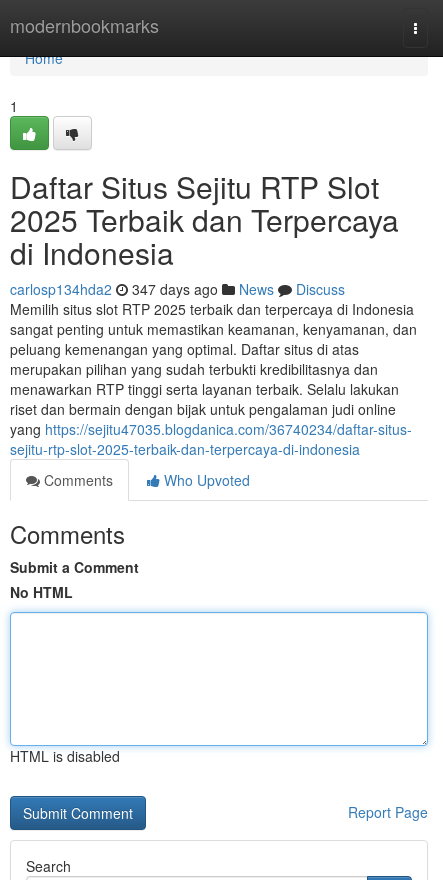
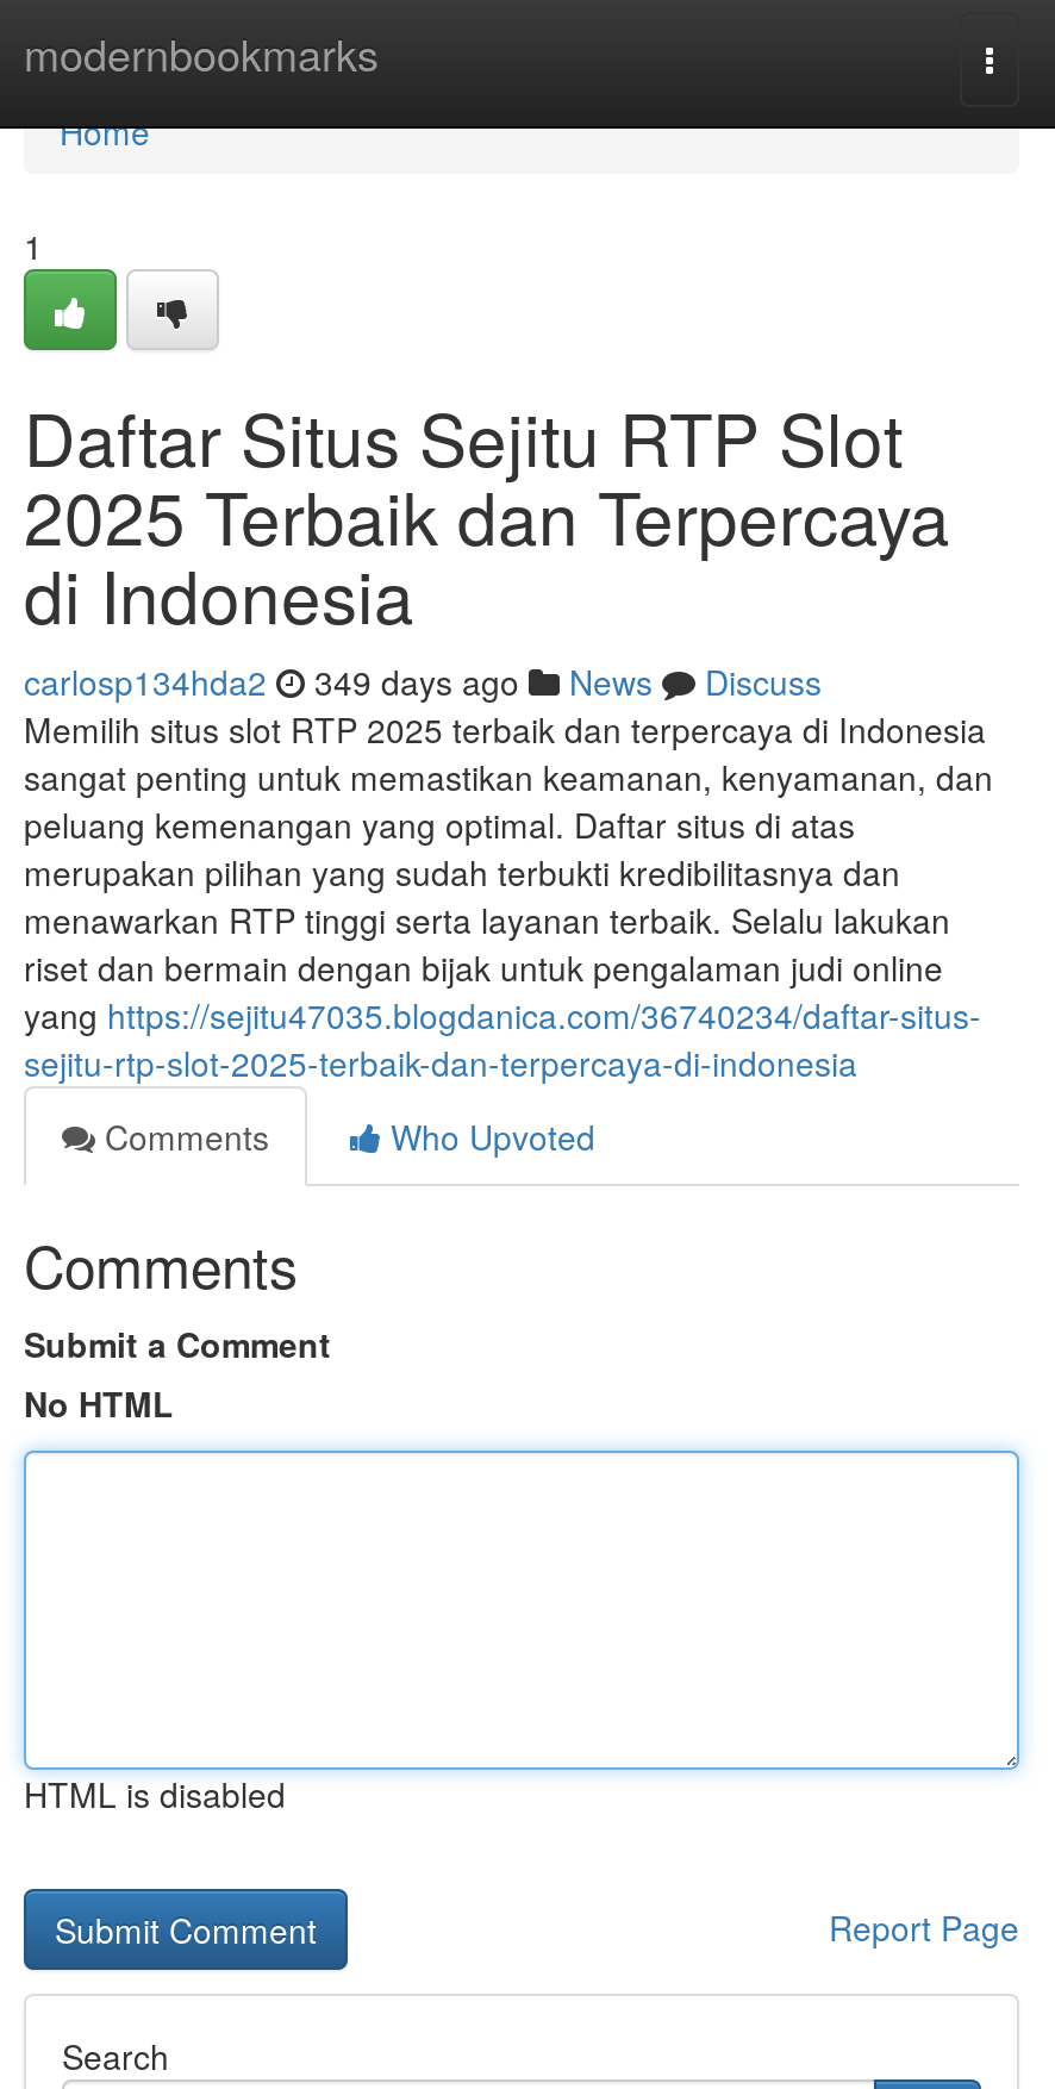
[10,279,345,299] carlosp134hda2 347 days ago News Discuss -> [24,657,822,705] carlosp134hda2 349 days ago News Discuss

